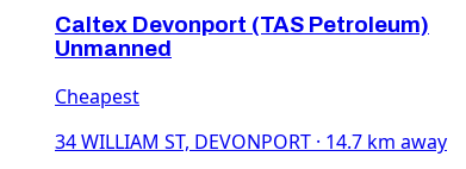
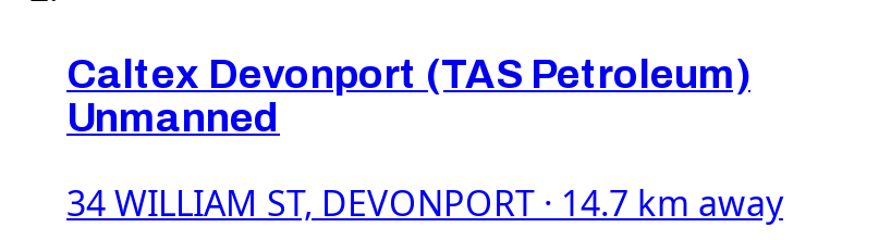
[55,83,139,109] Cheapest -> none

